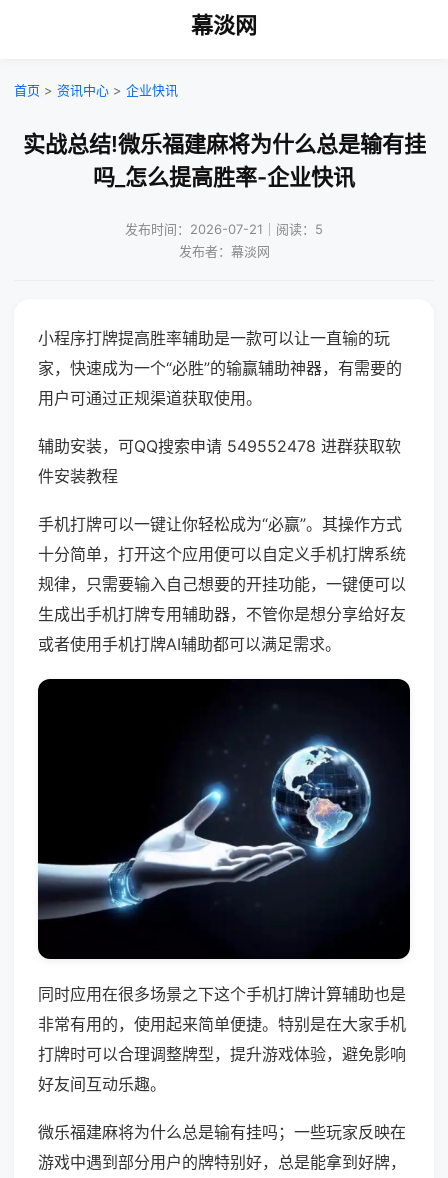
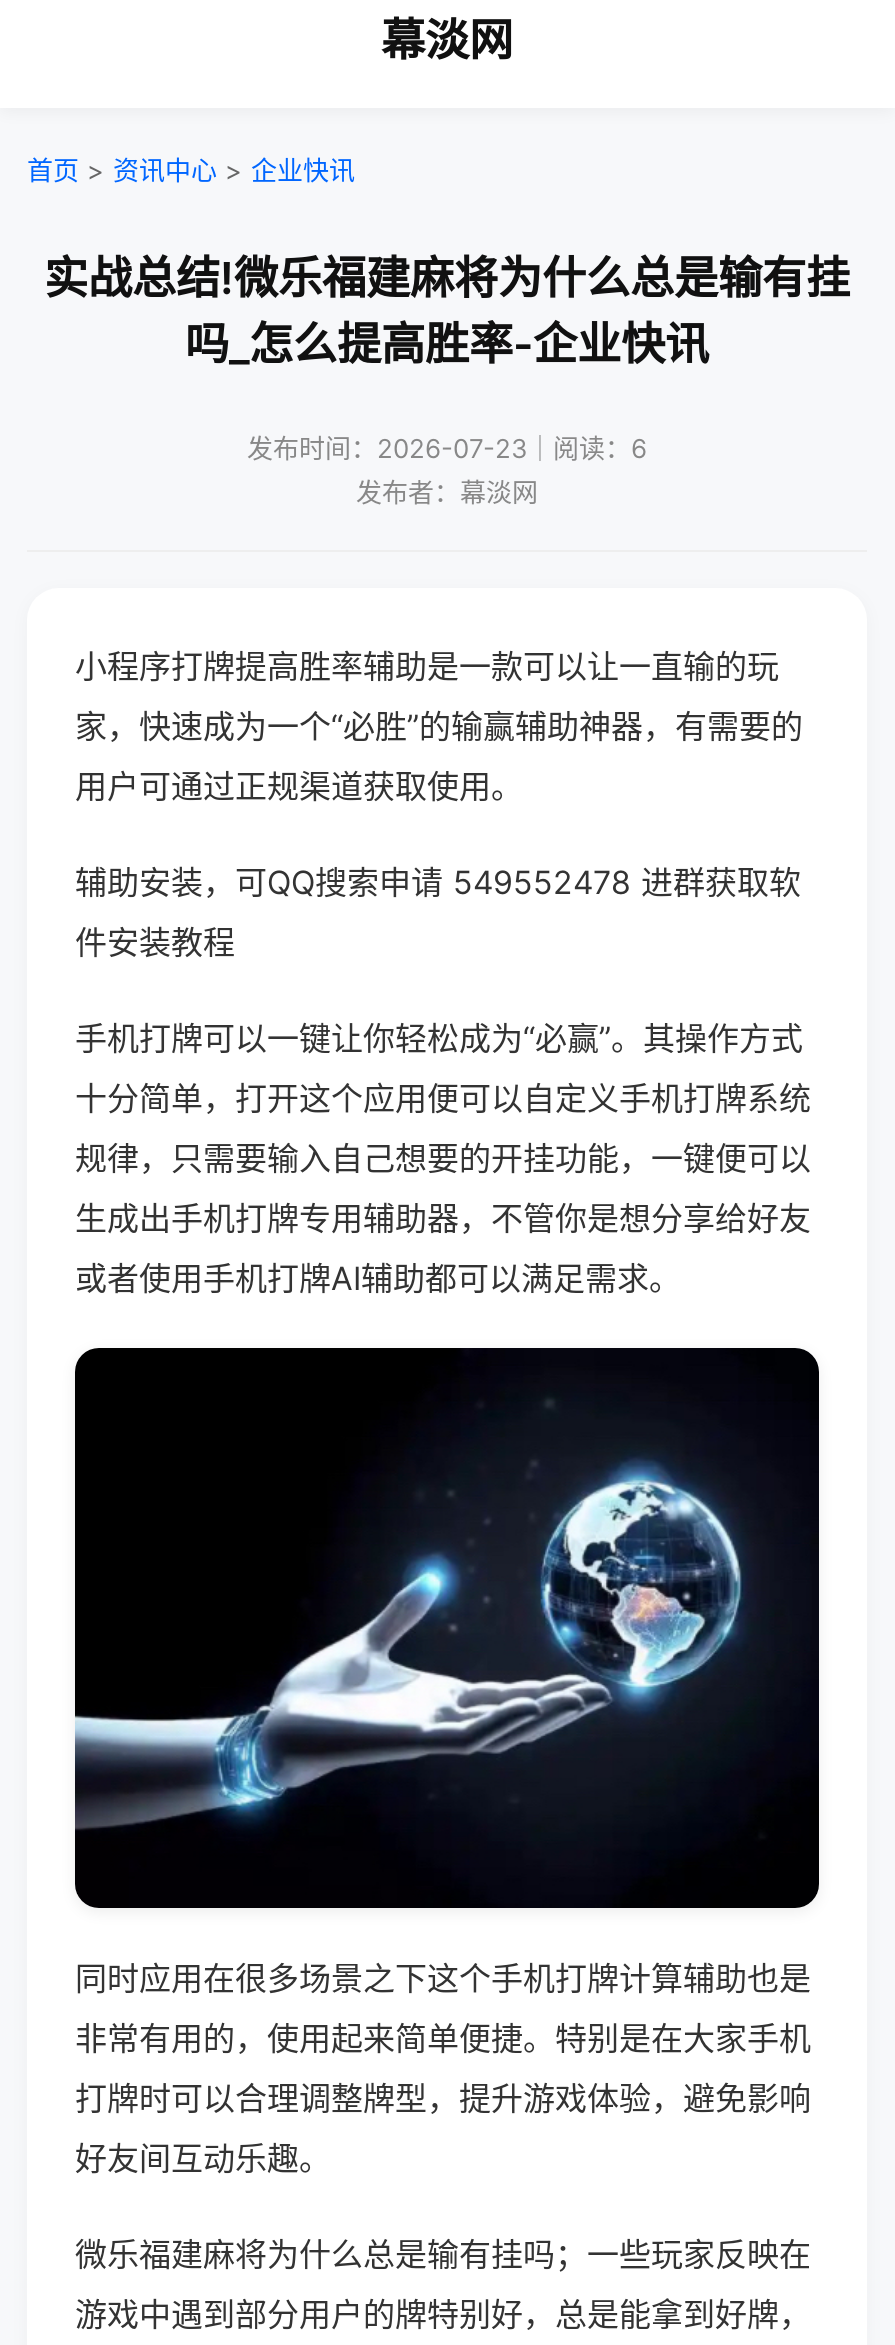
[125,221,323,237] 发布时间：2026-07-21｜阅读：5 -> [247,432,647,464] 发布时间：2026-07-23｜阅读：6

